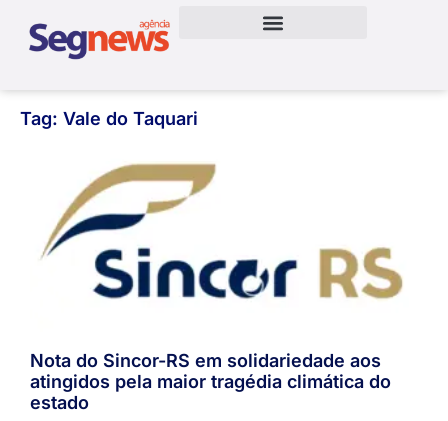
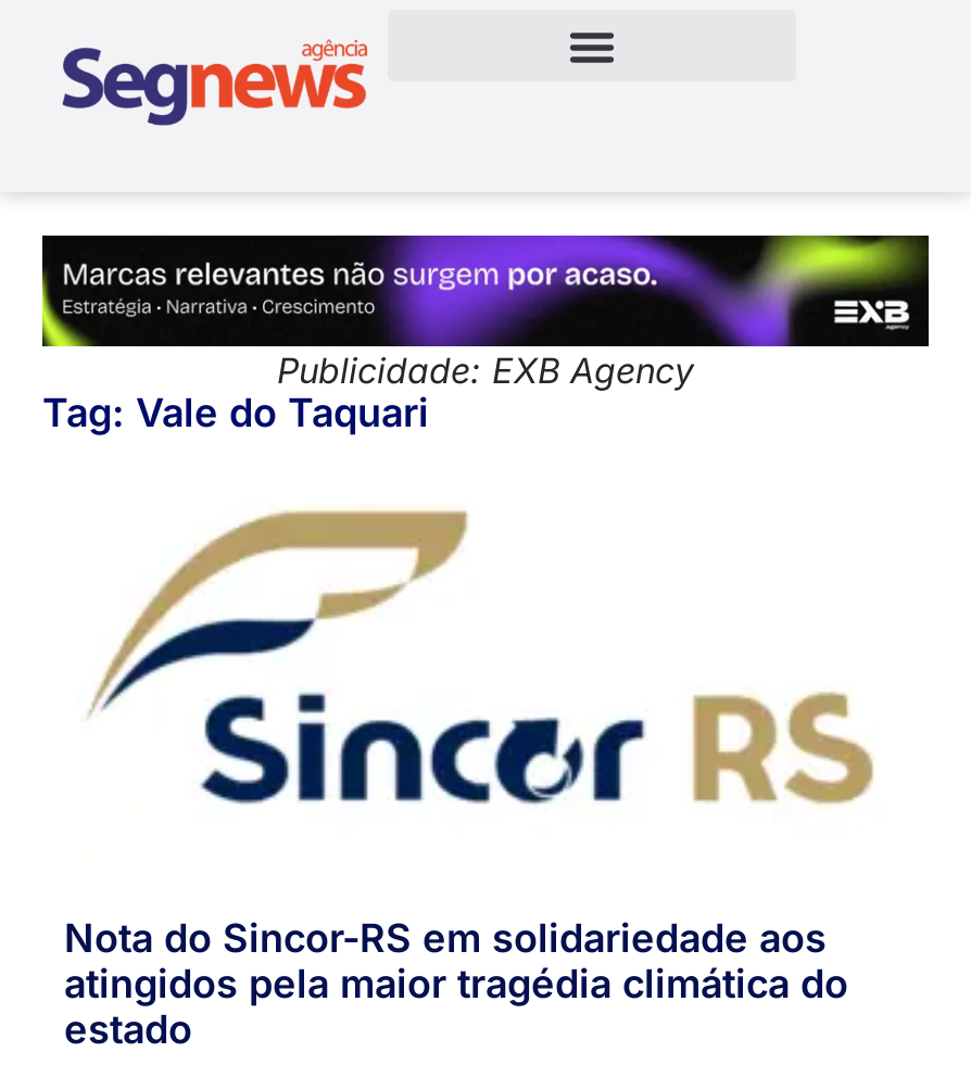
none -> [40,233,931,392] [image] | Publicidade: EXB Agency

